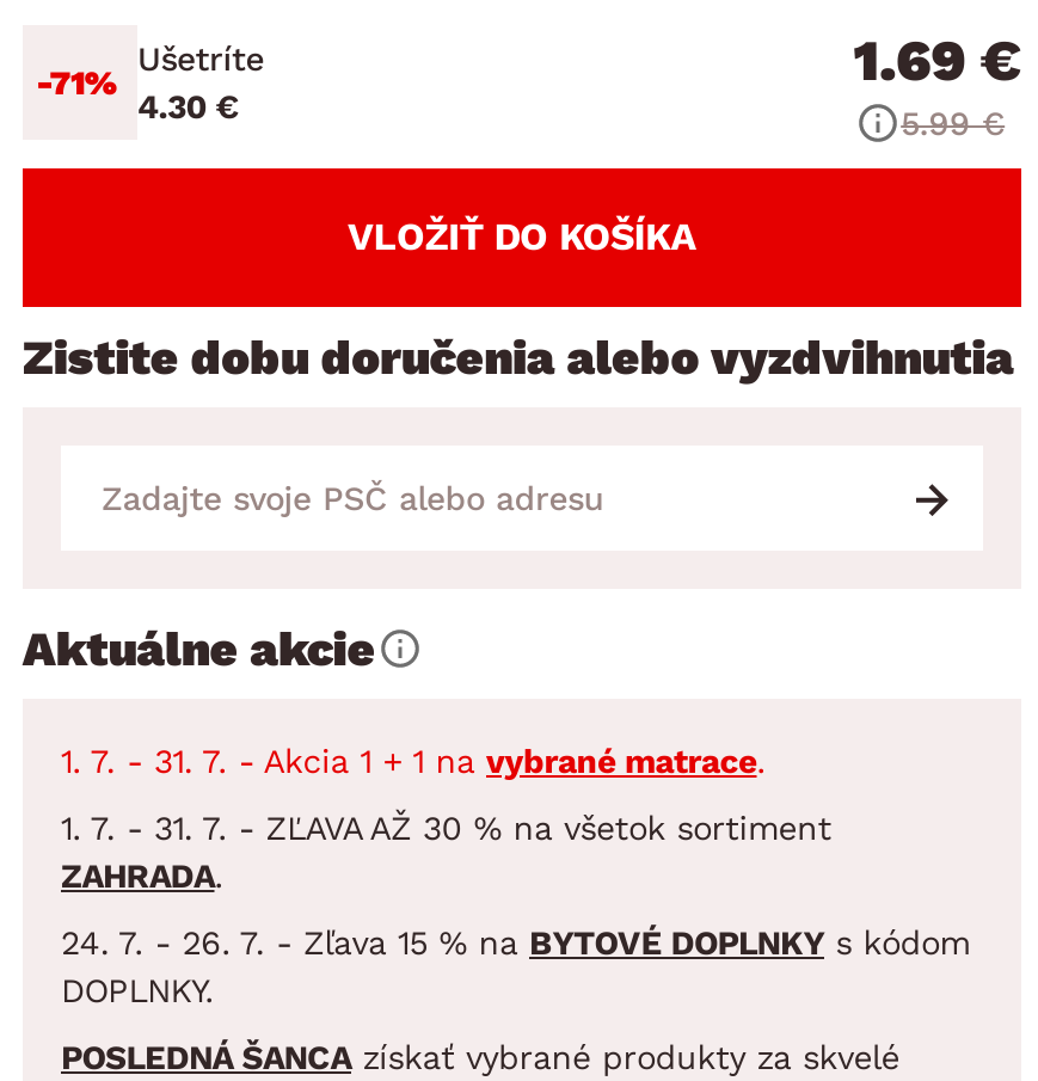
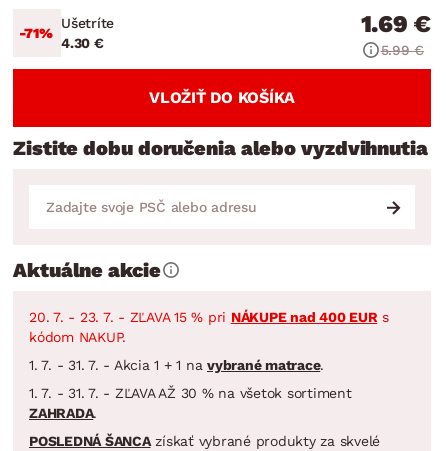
none -> [29,309,389,345] 20. 7. - 23. 7. - ZĽAVA 15 % pri NÁKUPE nad 400 EUR s | kódom NAKUP.
moved [61,741,831,894] -> [29,357,351,421]: 1. 7. - 31. 7. - Akcia 1 + 1 na vybrané matrace. | 1. 7. - 31. 7. - ZĽAVA AŽ 30 % na všetok sortiment | ZAHRADA.
[61,922,970,1008] 24. 7. - 26. 7. - Zľava 15 % na BYTOVÉ DOPLNKY s kódom | DOPLNKY. -> none

